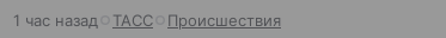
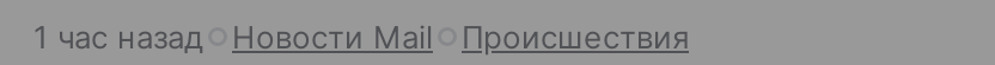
[112,11,153,30] ТАСС -> [232,17,433,54] Новости Mail

